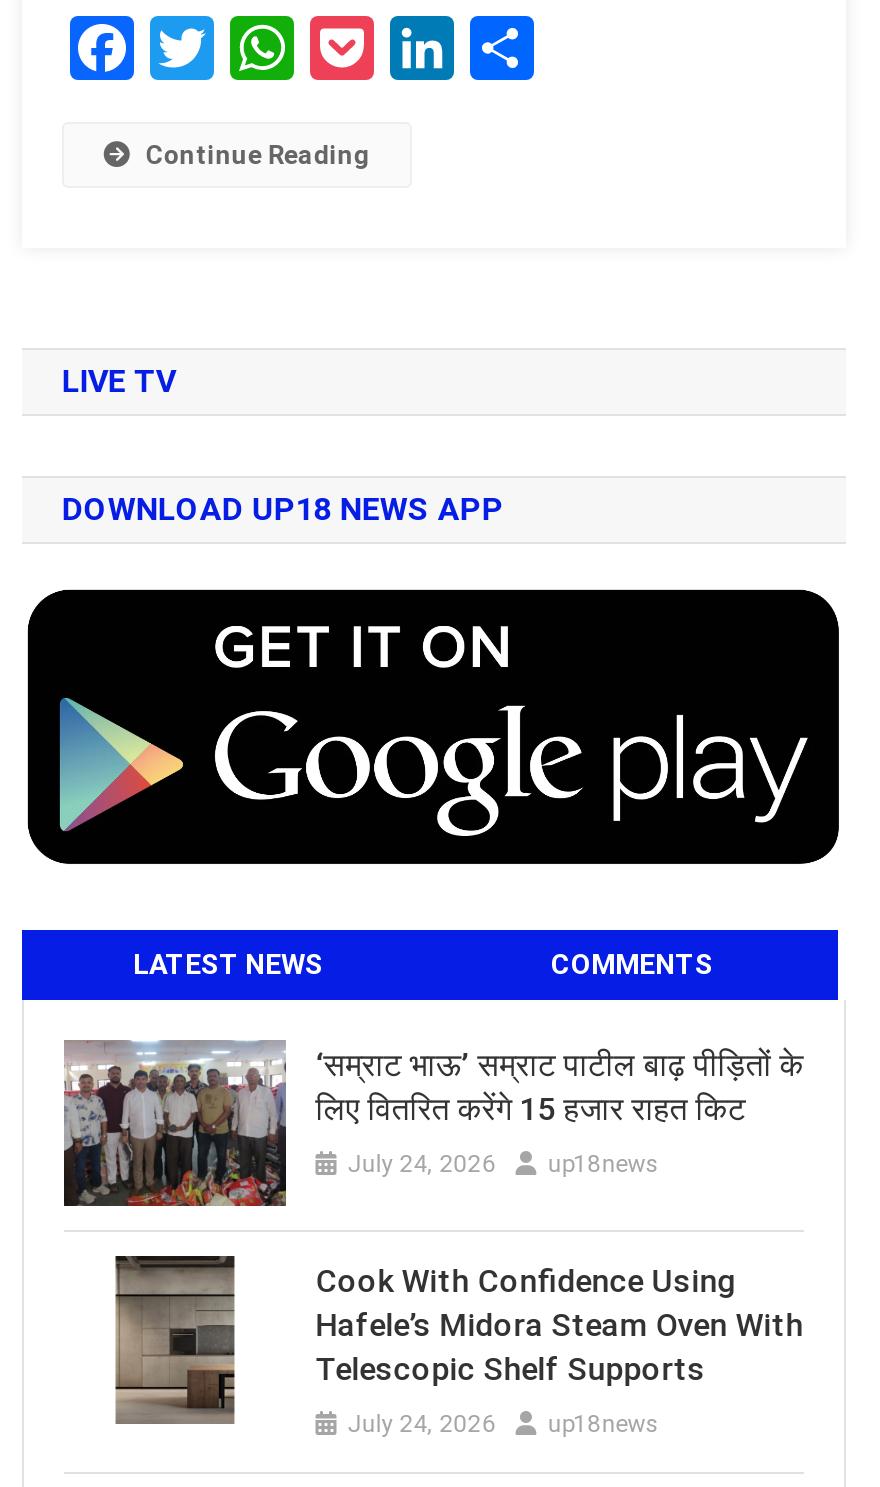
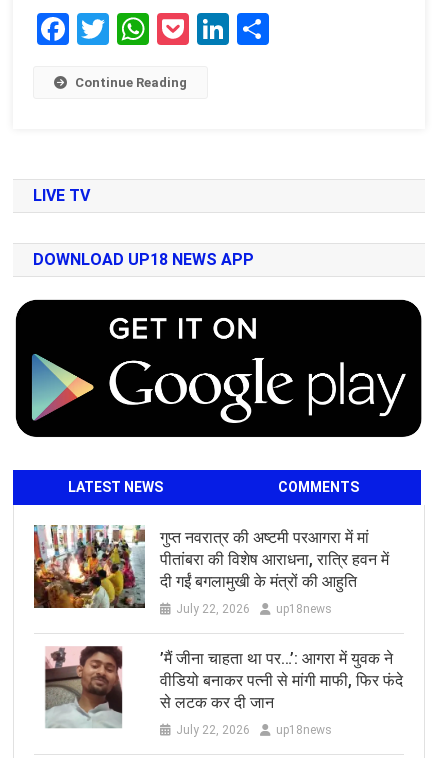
[62,1040,804,1208] [image] | ‘सम्राट भाऊ’ सम्राट पाटील बाढ़ पीड़ितों के | लिए वितरित करेंगे 15 हजार राहत किट -> [34,525,389,622] [image] | गुप्त नवरात्र की अष्टमी परआगरा में मां | पीतांबरा की विशेष आराधना, रात्रि हवन में | दी गईं बगलामुखी के मंत्रों की आहुति
[348,1150,660,1178] July 24, 2026 up18news -> [176,602,332,616] July 22, 2026 up18news
[86,1254,804,1426] [image] | Cook With Confidence Using | Hafele’s Midora Steam Oven With | Telescopic Shelf Supports -> [44,646,403,729] [image] | ’मैं जीना चाहता था पर…’: आगरा में युवक ने | वीडियो बनाकर पत्नी से मांगी माफी, फिर फंदे | से लटक कर दी जान
[348,1411,660,1439] July 24, 2026 up18news -> [176,723,332,737] July 22, 2026 up18news

